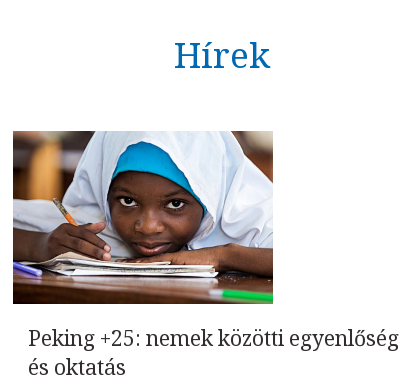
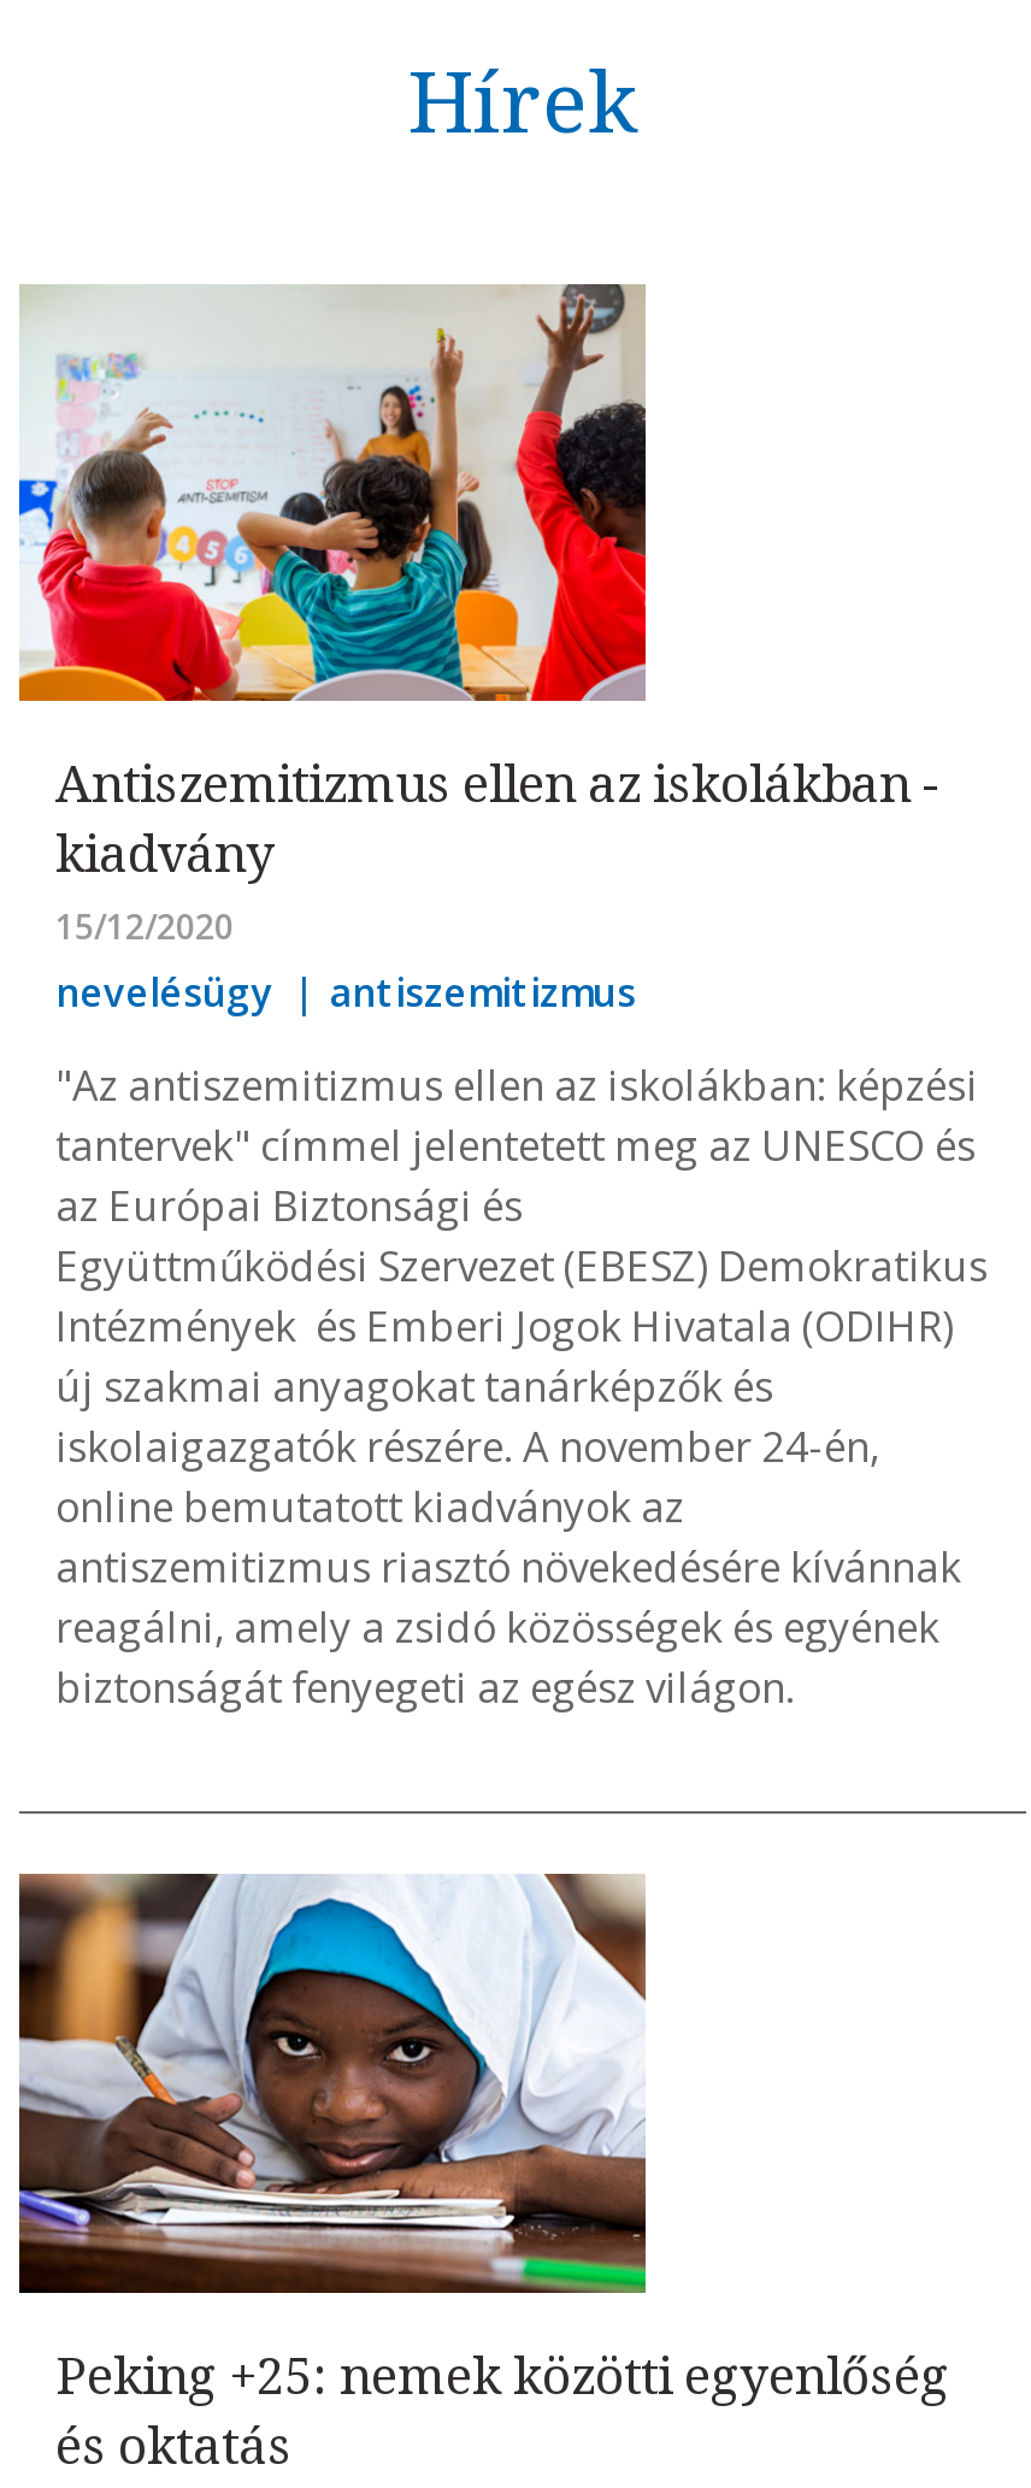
none -> [17,284,988,1716] [image] | Antiszemitizmus ellen az iskolákban - | kiadvány | 15/12/2020 | nevelésügy | antiszemitizmus | "Az antiszemitizmus ellen az iskolákban: képzési | tantervek" címmel jelentetett meg az UNESCO és | az Európai Biztonsági és | Együttműködési Szervezet (EBESZ) Demokratikus | Intézmények és Emberi Jogok Hivatala (ODIHR) | új szakmai anyagokat tanárképzők és | iskolaigazgatók részére. A november 24-én, | online bemutatott kiadványok az | antiszemitizmus riasztó növekedésére kívánnak | reagálni, amely a zsidó közösségek és egyének | biztonságát fenyegeti az egész világon.

